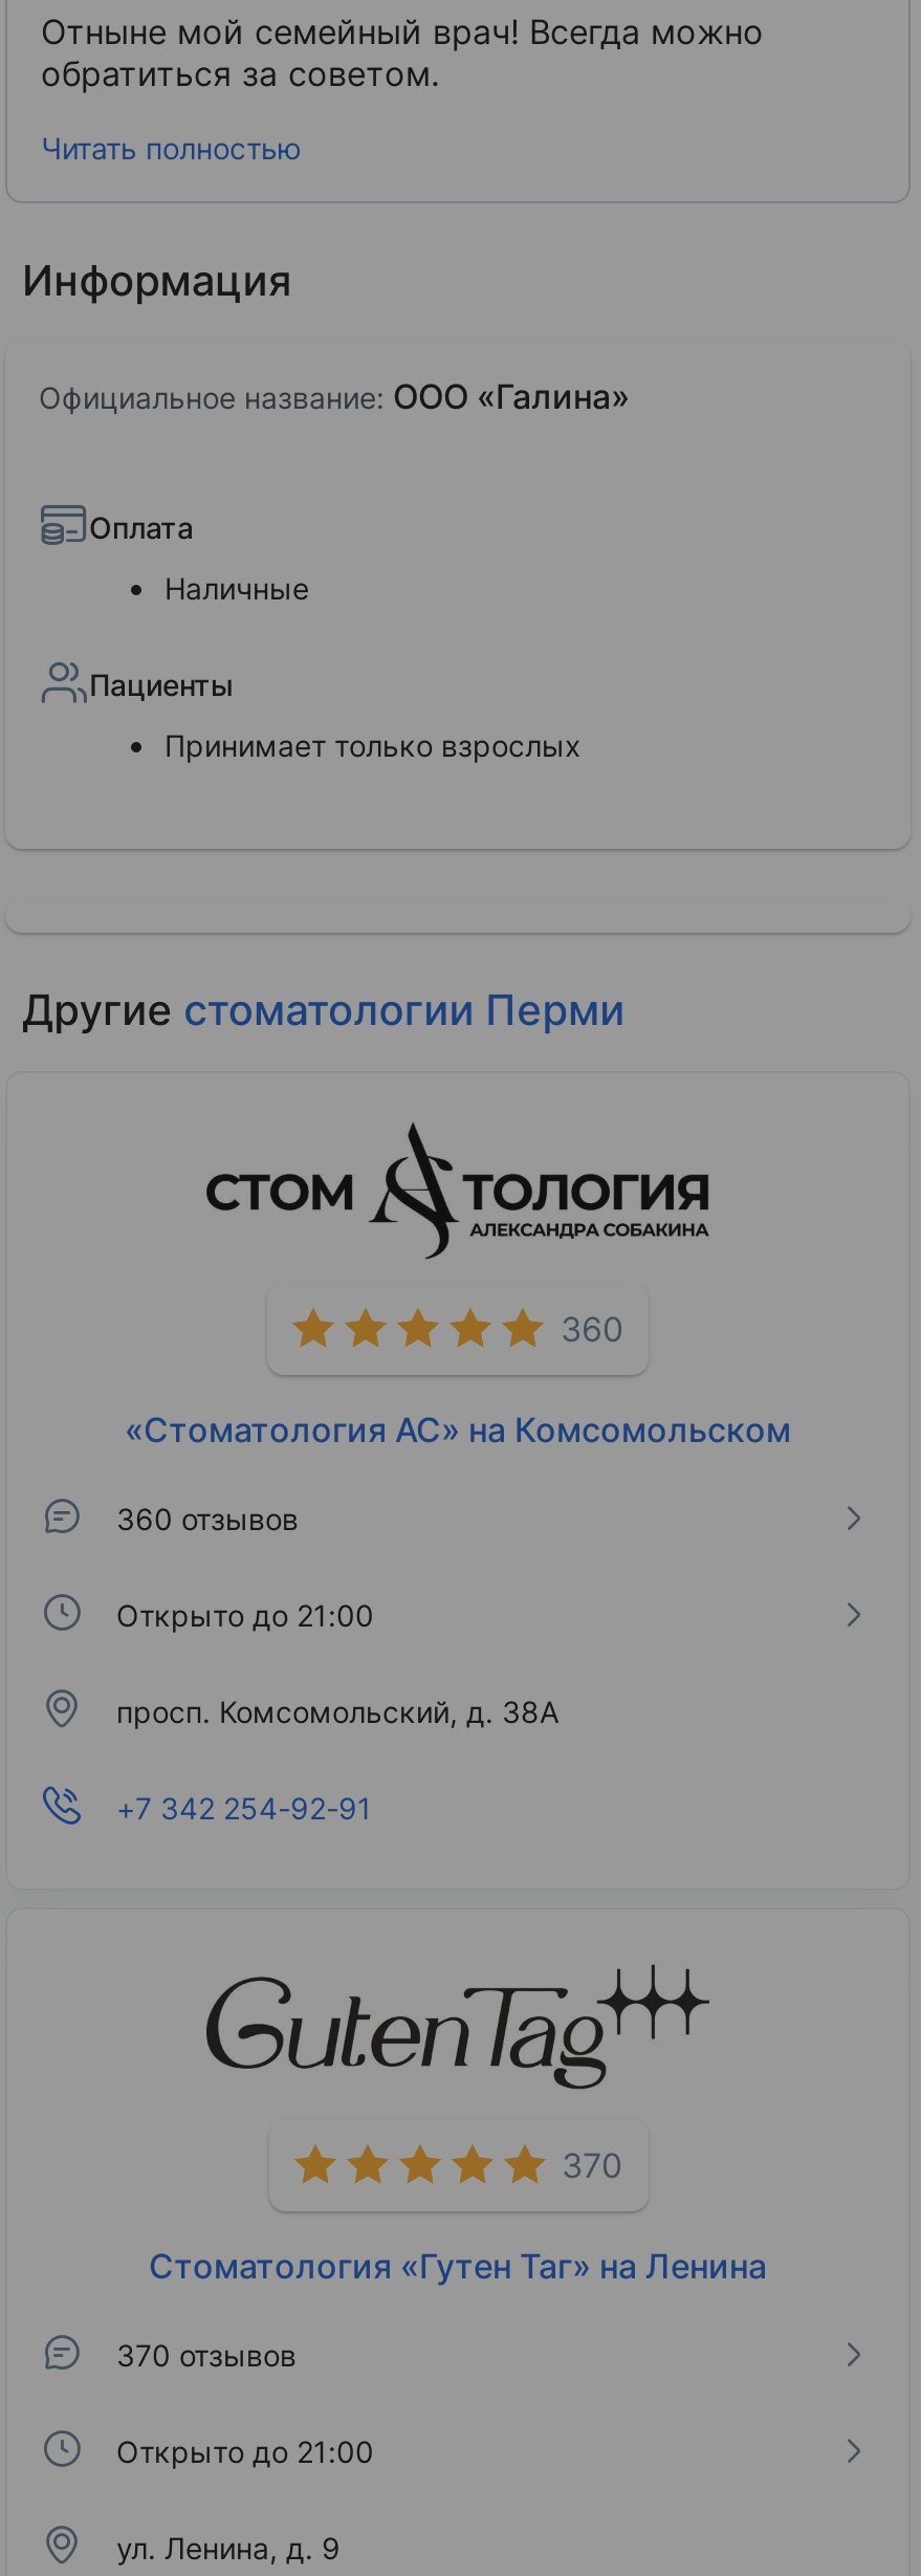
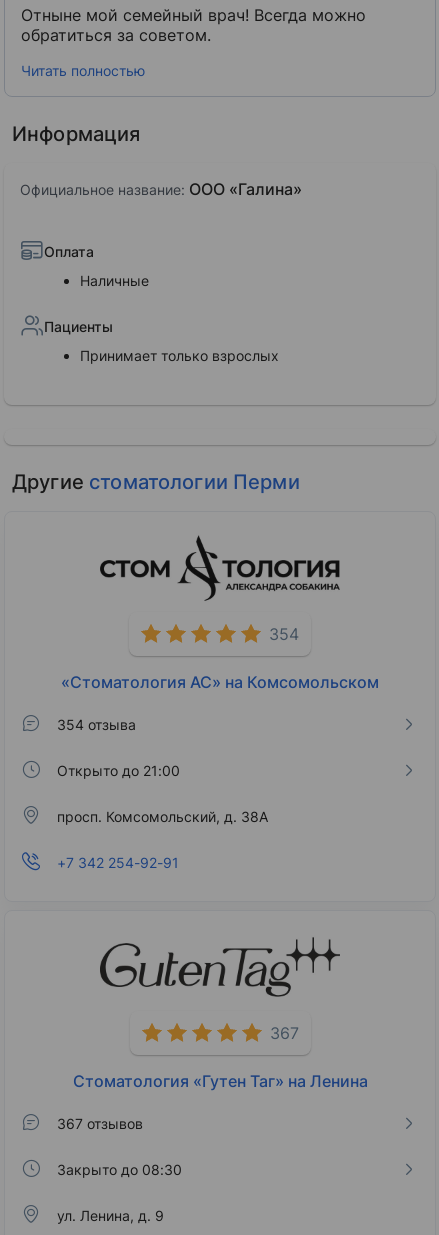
[561,1308,623,1350] 360 -> [269,624,299,644] 354
[116,1500,299,1535] 360 отзывов -> [57,715,136,732] 354 отзыва
[562,2144,622,2186] 370 -> [269,1023,298,1043] 367
[116,2336,297,2372] 370 отзывов -> [57,1114,143,1131] 367 отзывов
[116,2432,374,2468] Открыто до 21:00 -> [57,1160,182,1177] Закрыто до 08:30

